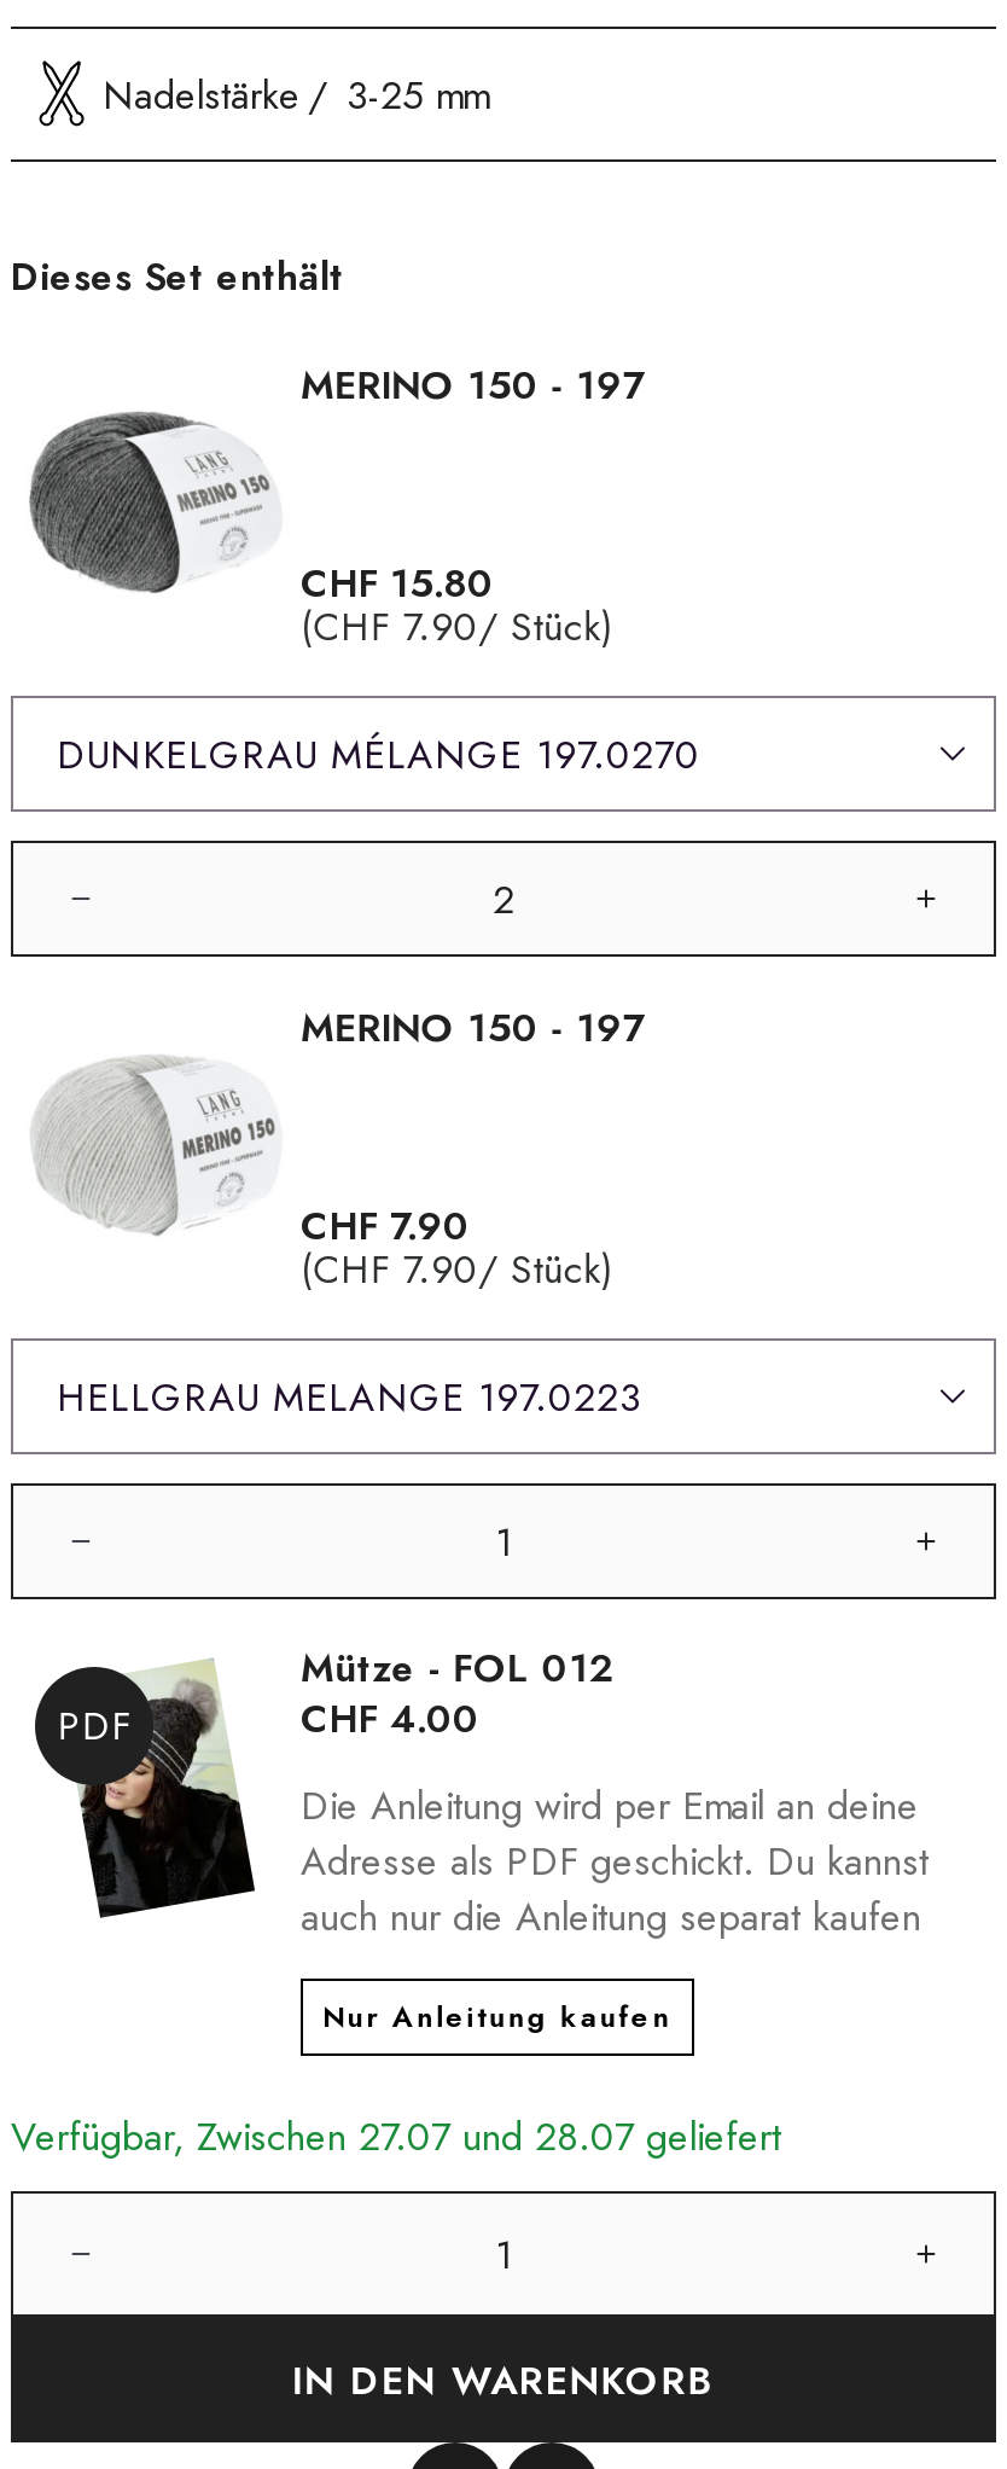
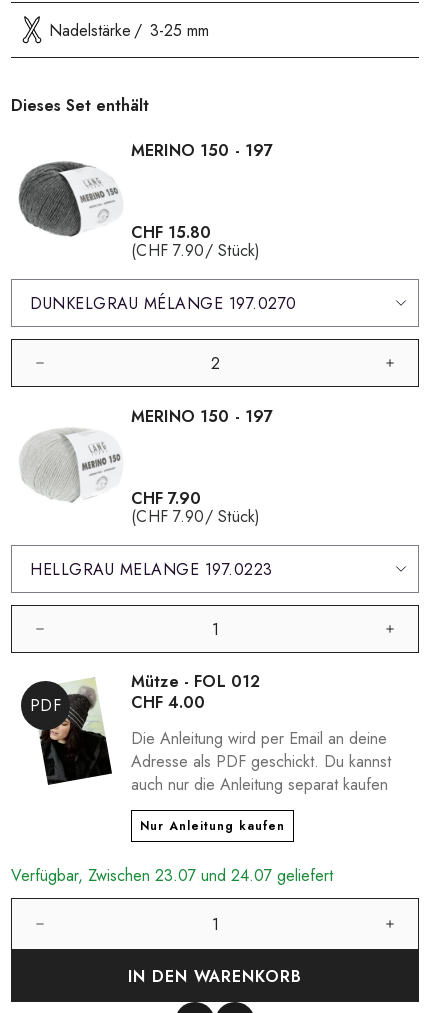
[11,2110,781,2165] Verfügbar, Zwischen 27.07 und 28.07 geliefert -> [11,864,333,887] Verfügbar, Zwischen 23.07 und 24.07 geliefert

